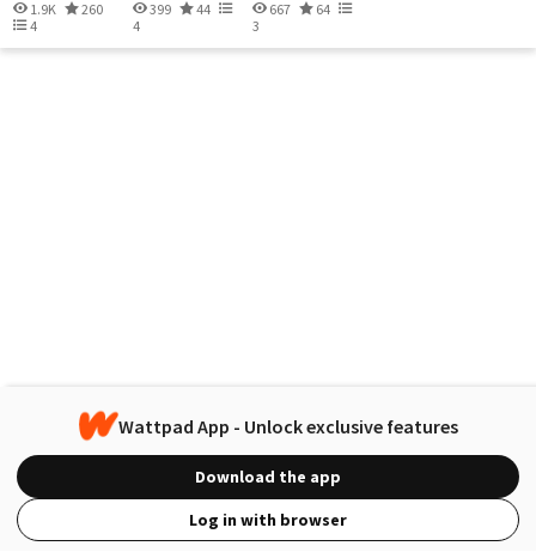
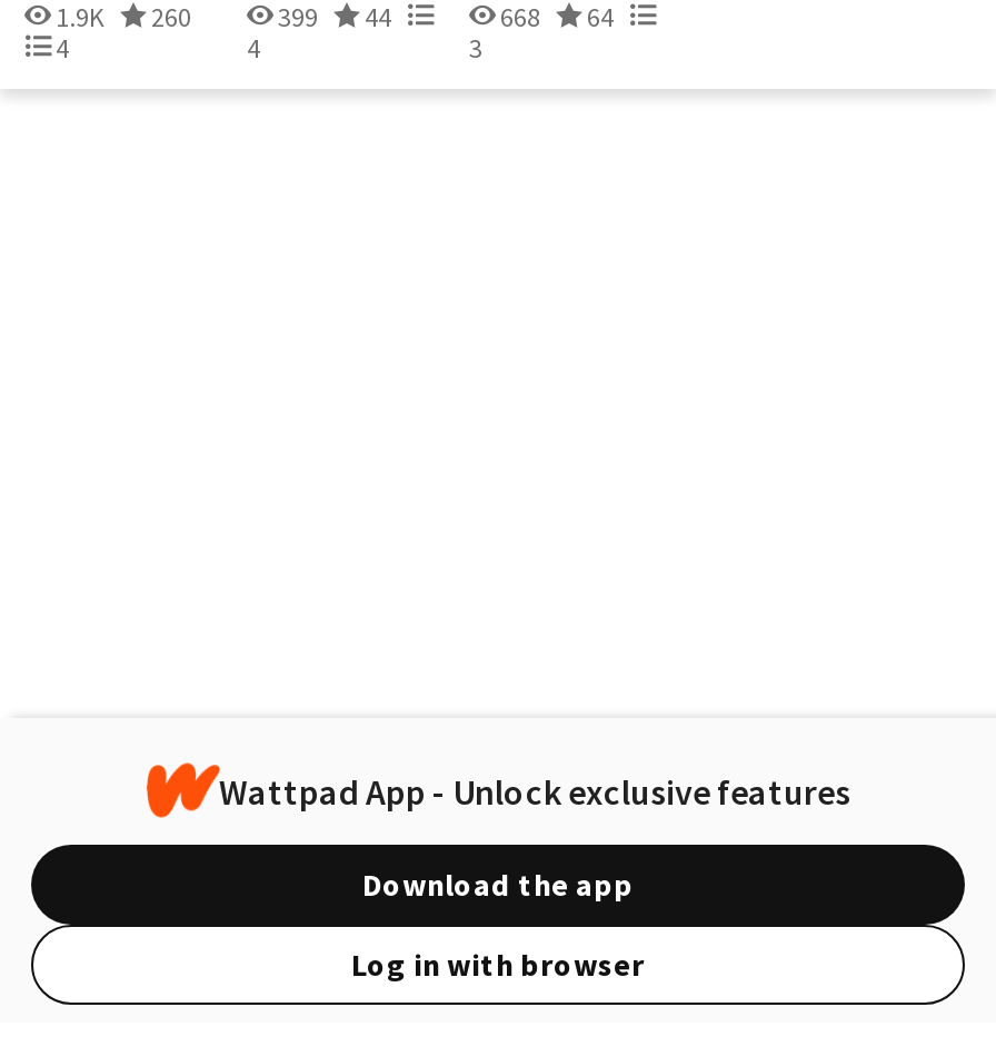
[267,0,333,18] 667 64 -> [496,0,618,33] 668 64

